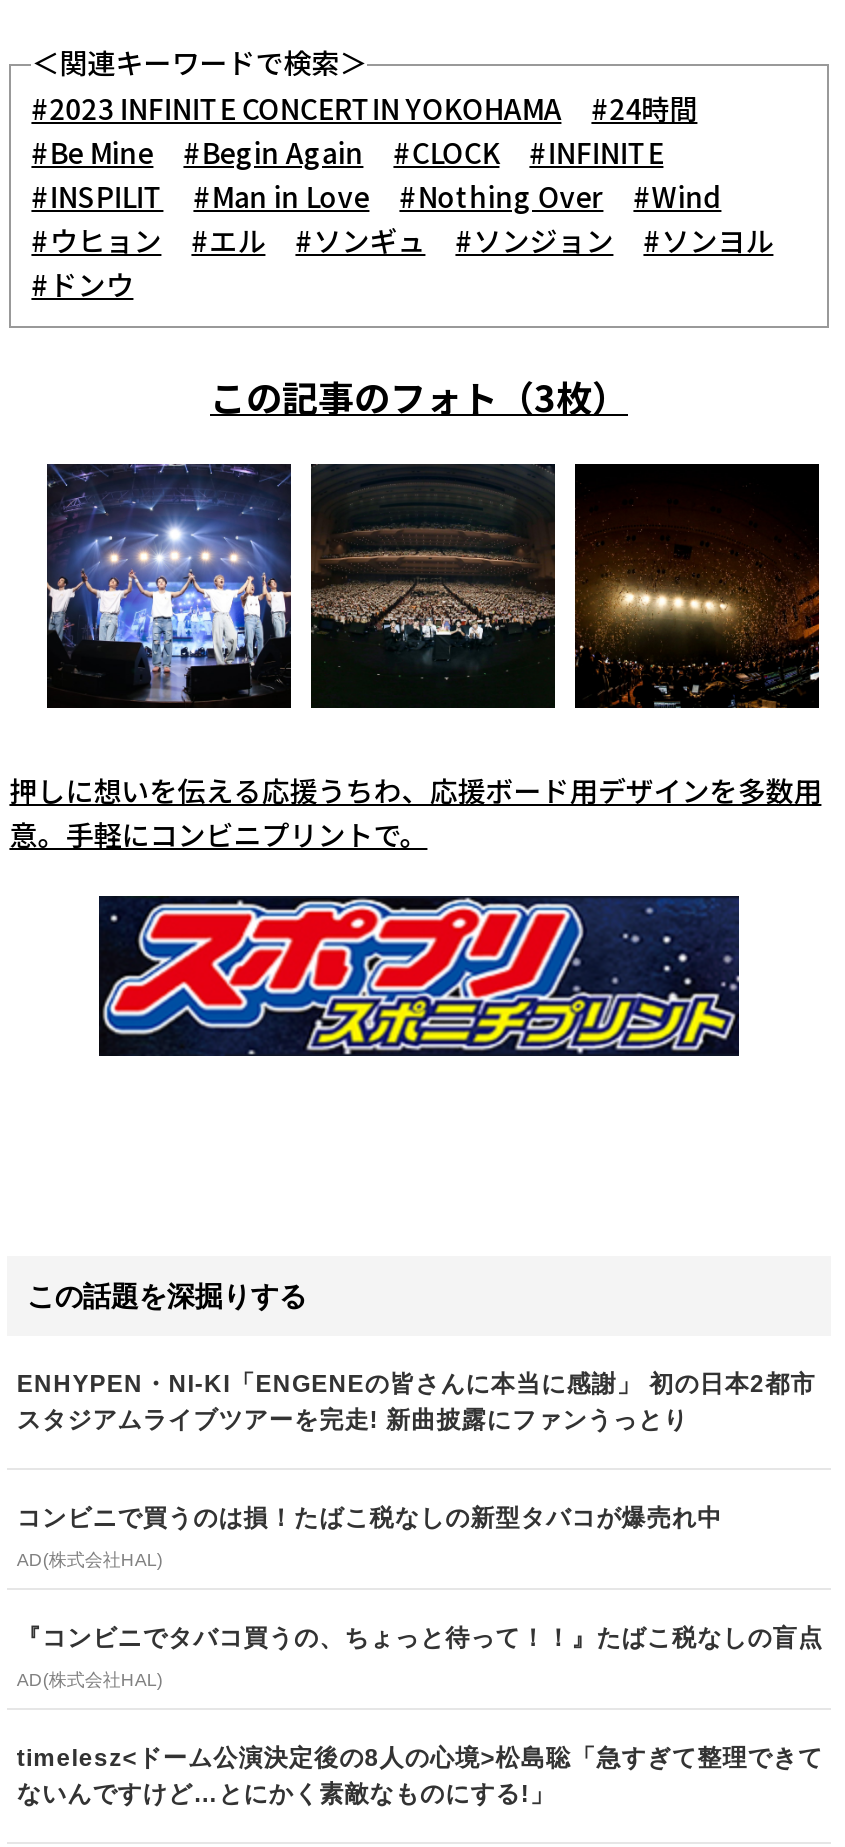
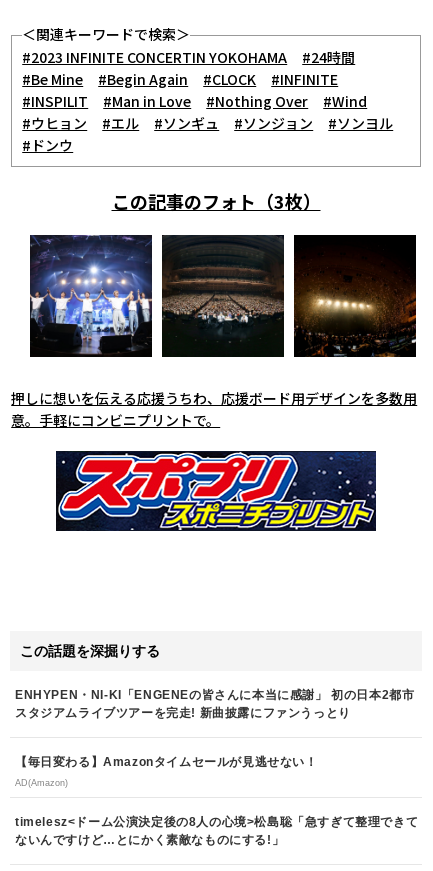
[17,1504,823,1690] コンビニで買うのは損！たばこ税なしの新型タバコが爆売れ中 | AD(株式会社HAL) | 『コンビニでタバコ買うの、ちょっと待って！！』たばこ税なしの盲点 | AD(株式会社HAL) -> [15,755,317,788] 【毎日変わる】Amazonタイムセールが見逃せない！ | AD(Amazon)

